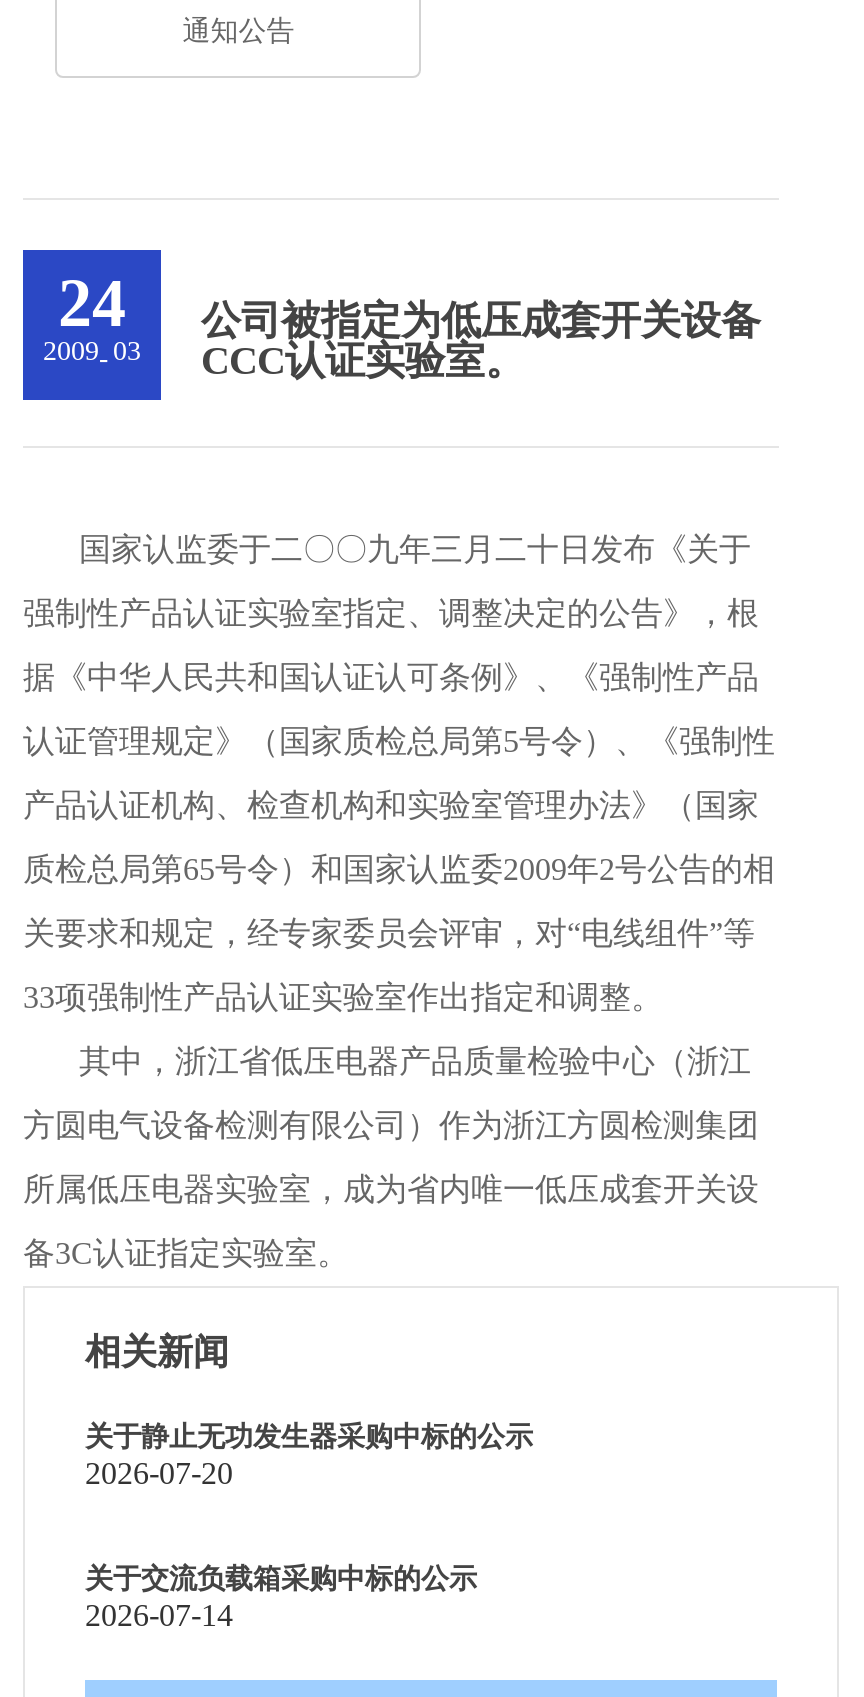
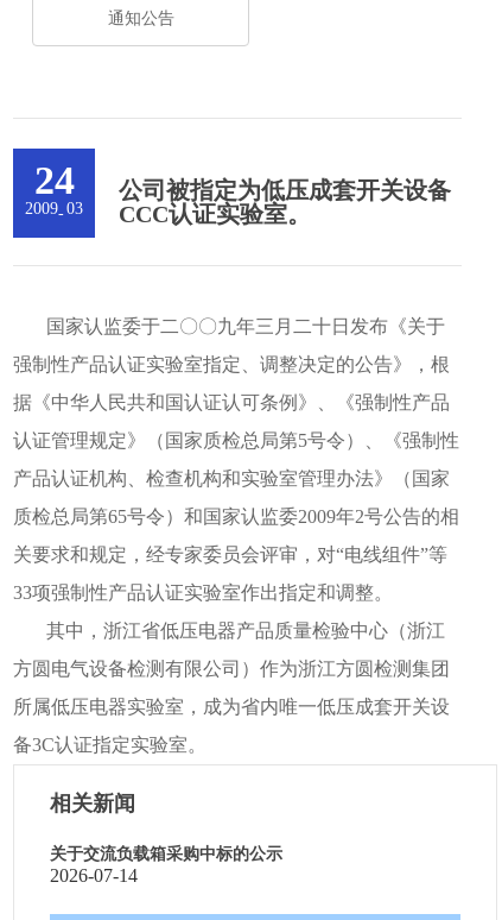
[85,1422,533,1490] 关于静止无功发生器采购中标的公示 | 2026-07-20 -> none

